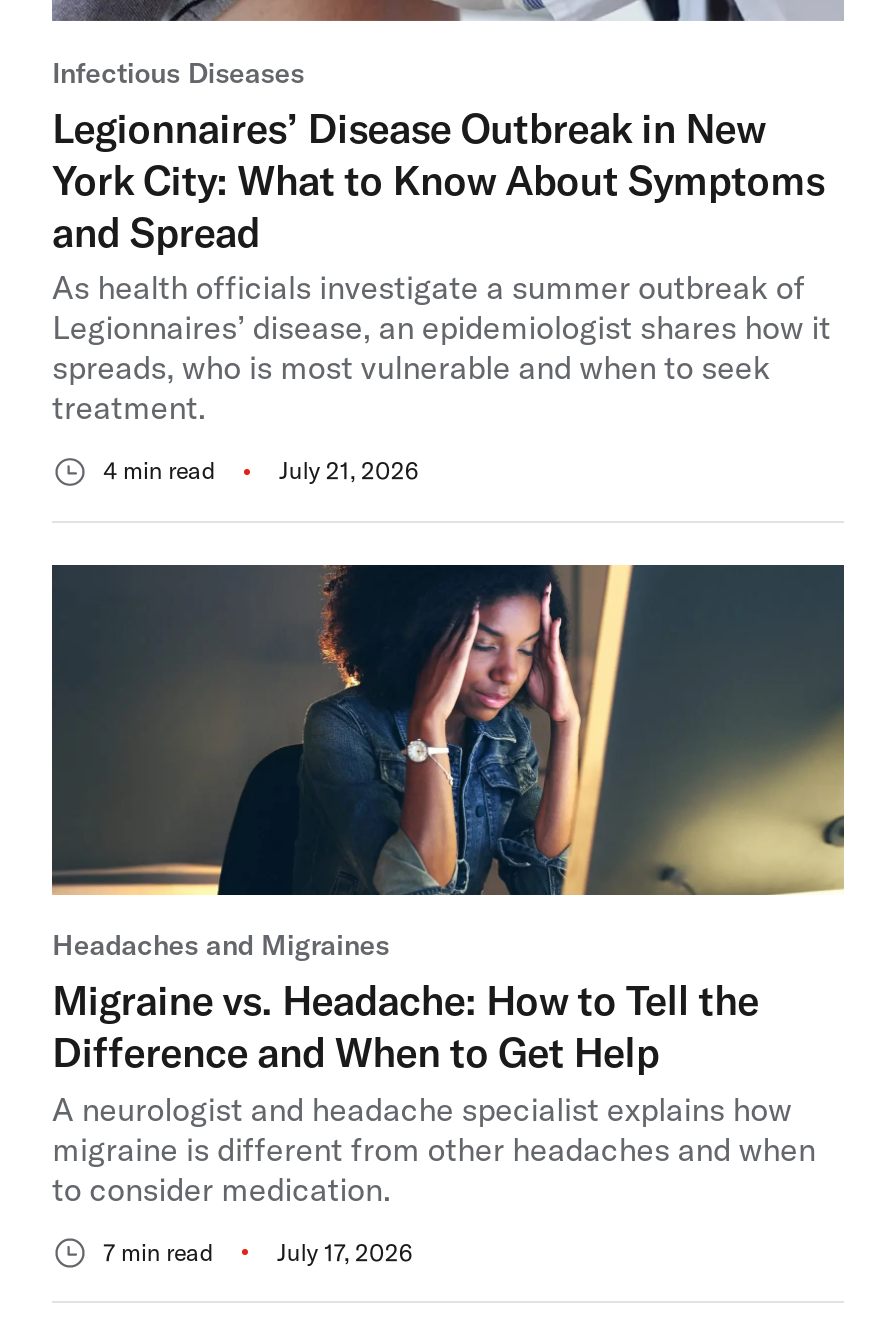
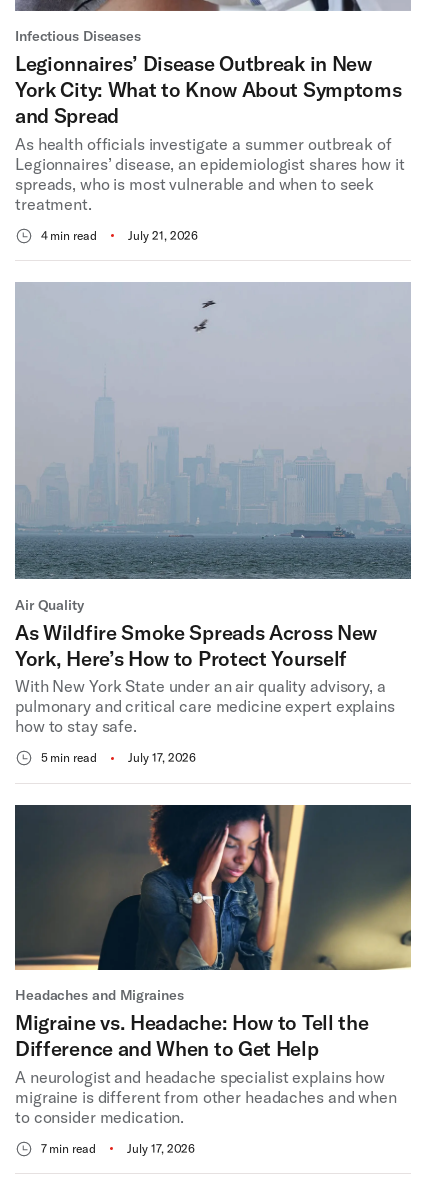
none -> [14,282,412,765] [image] | Air Quality | As Wildfire Smoke Spreads Across New | York, Here’s How to Protect Yourself | With New York State under an air quality advisory, a | pulmonary and critical care medicine expert explains | how to stay safe. | 5 min read | July 17, 2026

